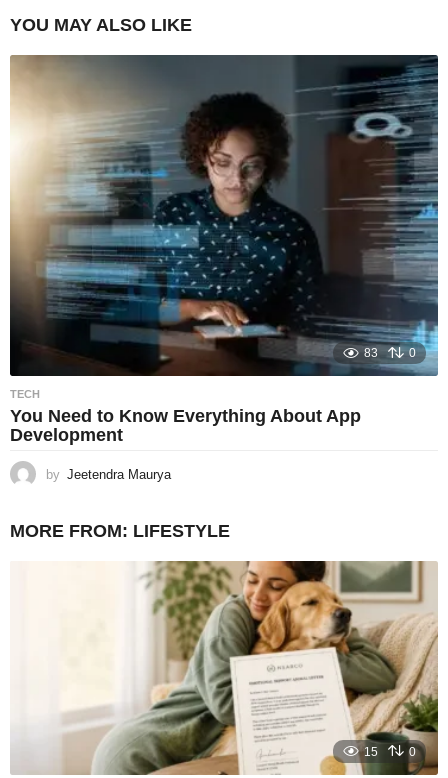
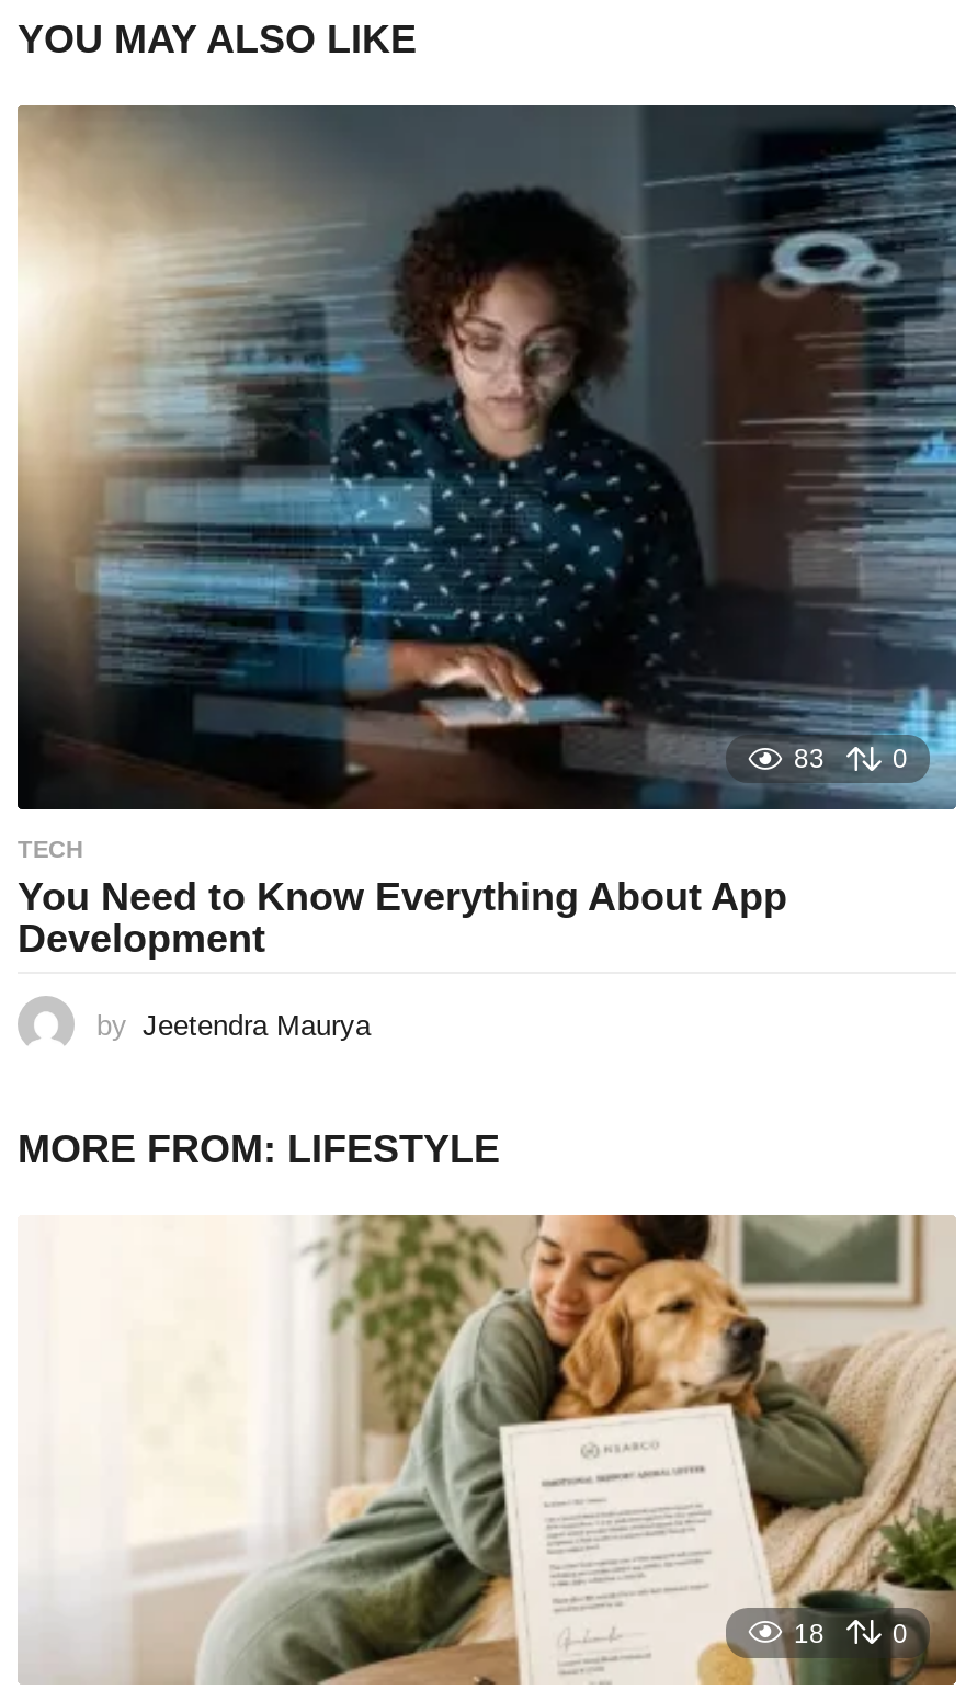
[364,745,378,759] 15 -> [794,1618,825,1649] 18

